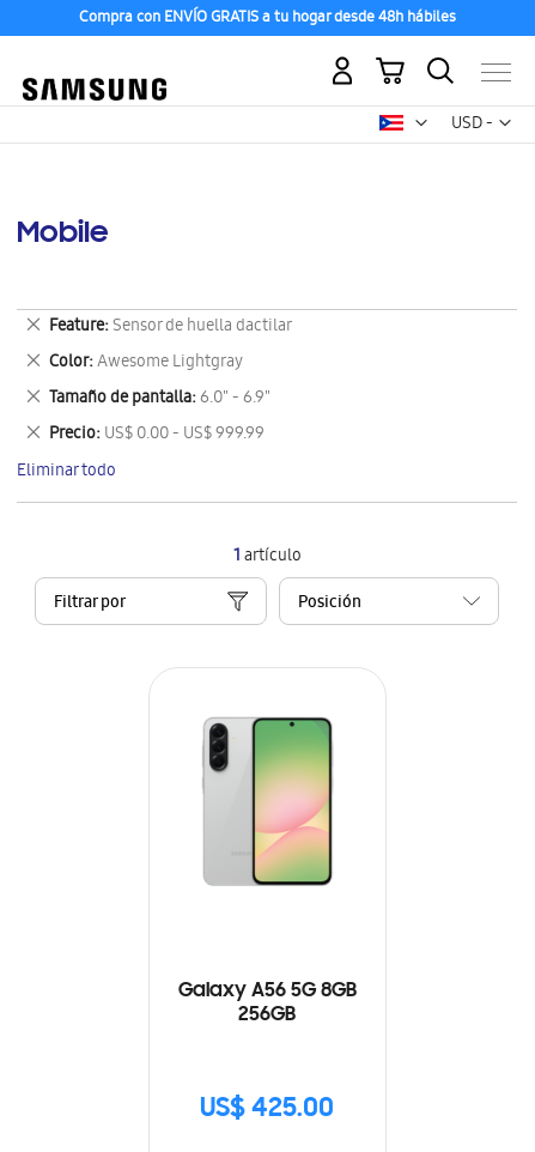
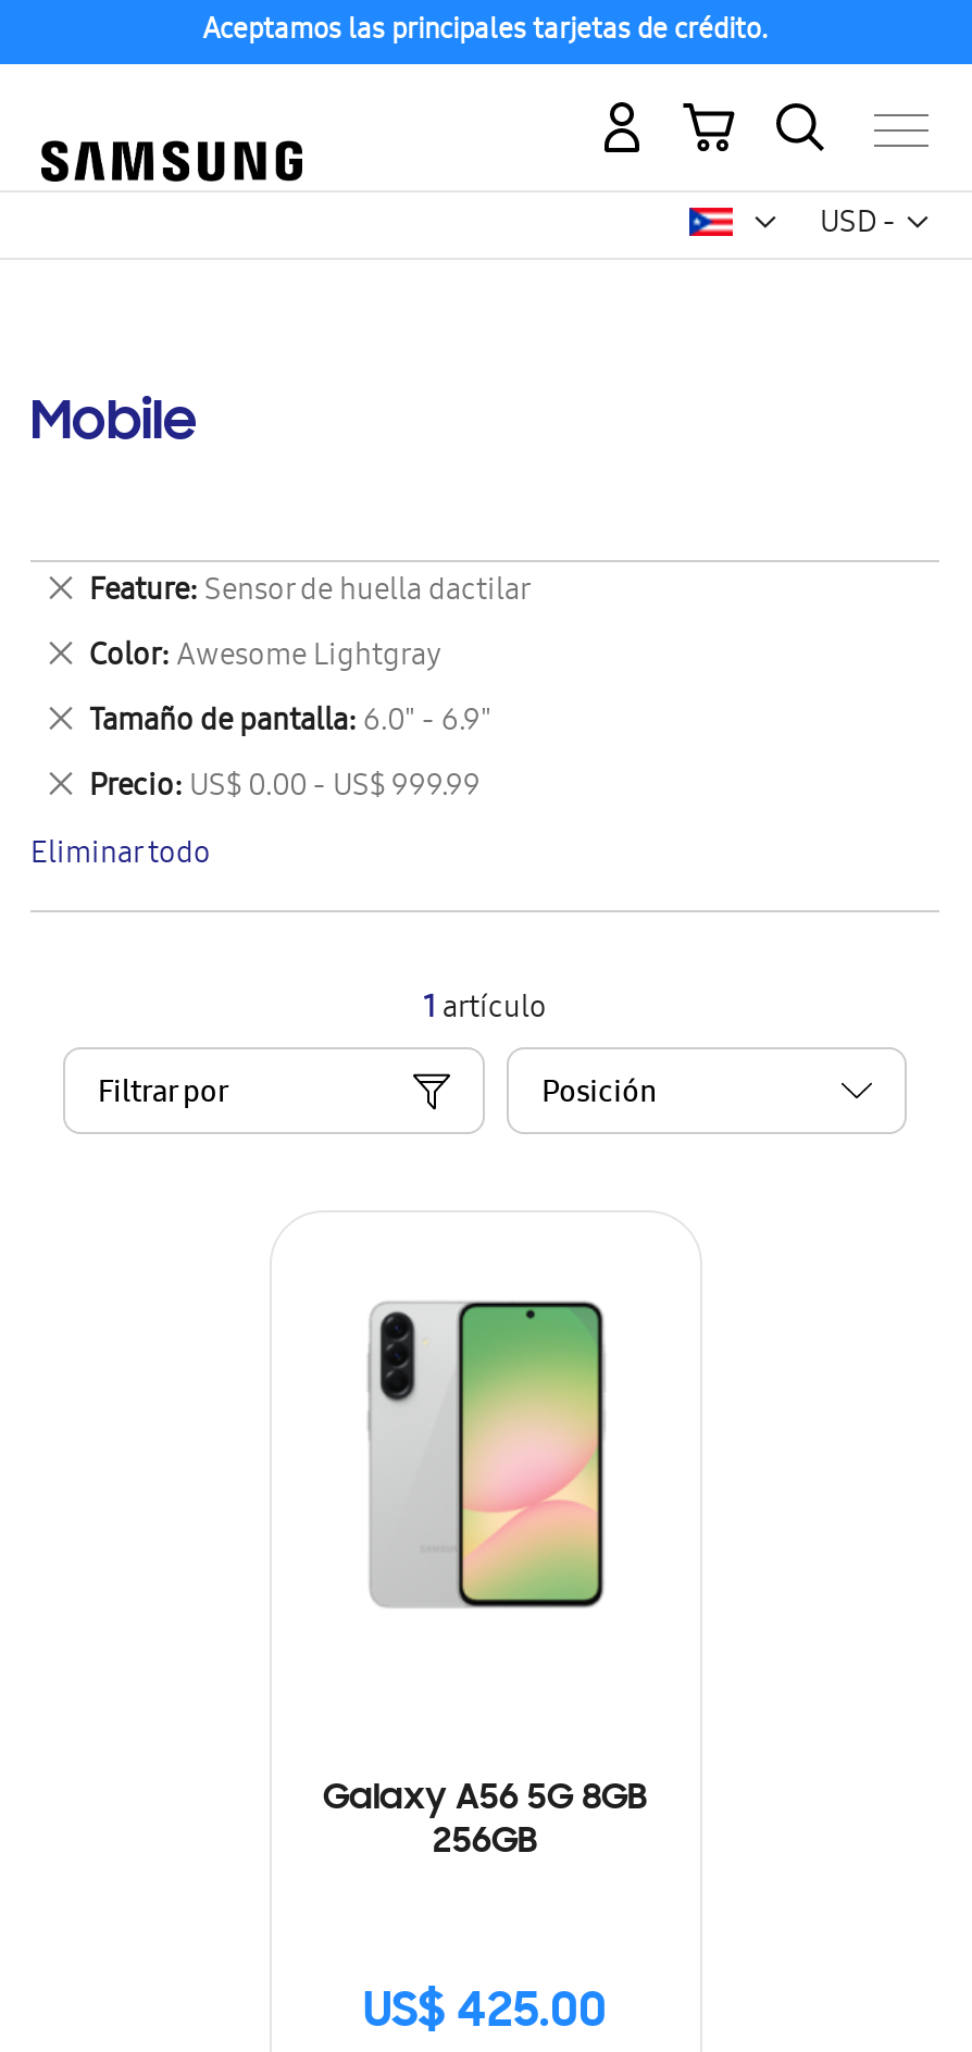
[78,6,455,31] Compra con ENVÍO GRATIS a tu hogar desde 48h hábiles -> [202,10,768,55] Aceptamos las principales tarjetas de crédito.

